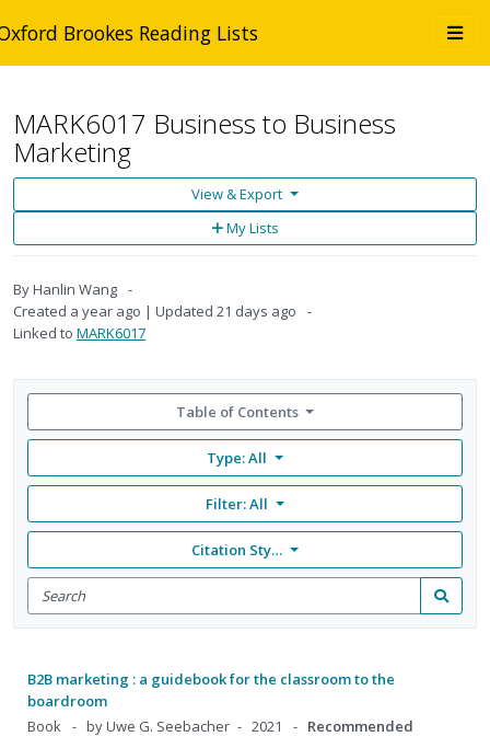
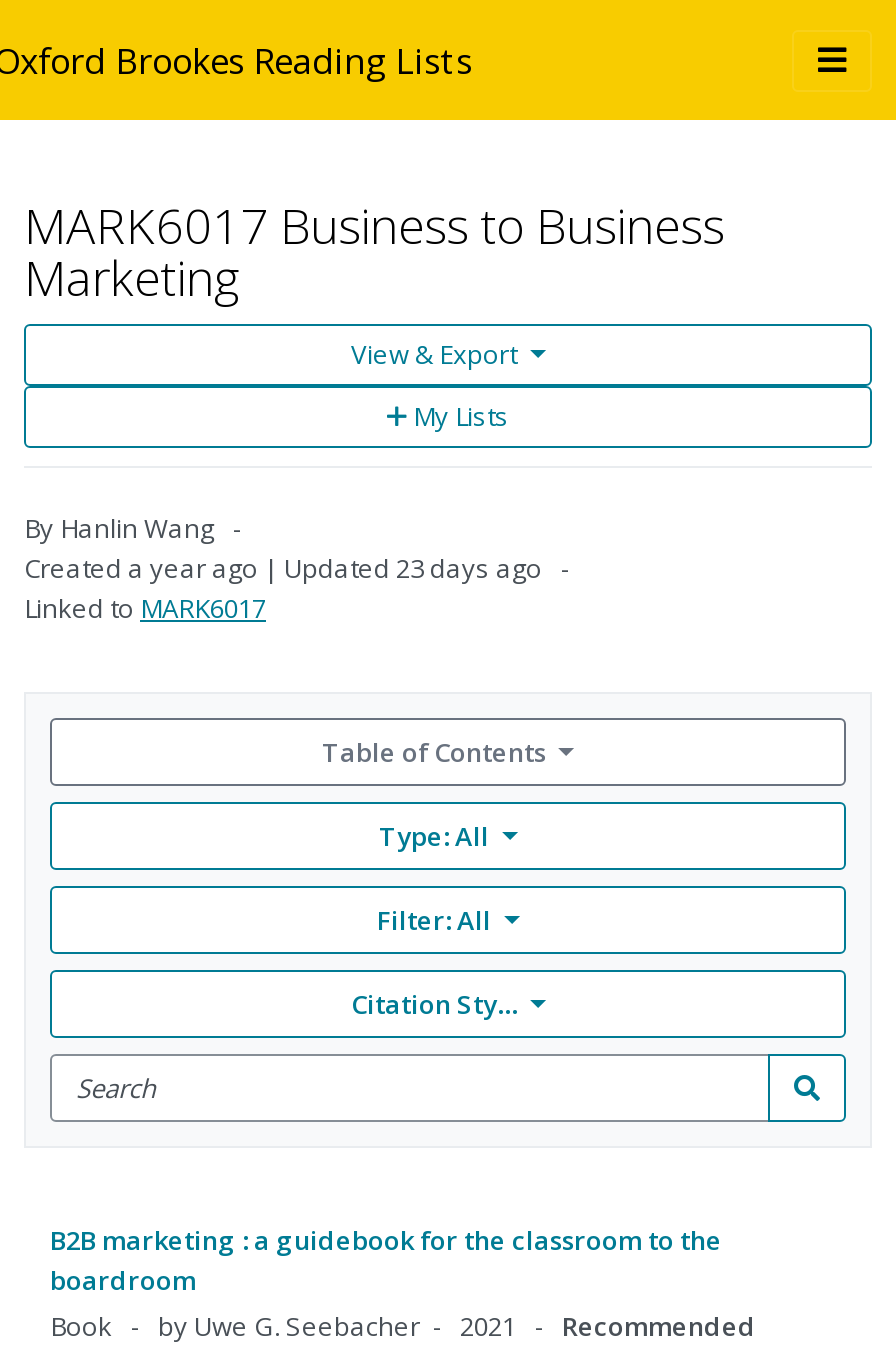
[155,301,296,321] Updated 21 days ago -> [284,550,542,586] Updated 23 days ago

